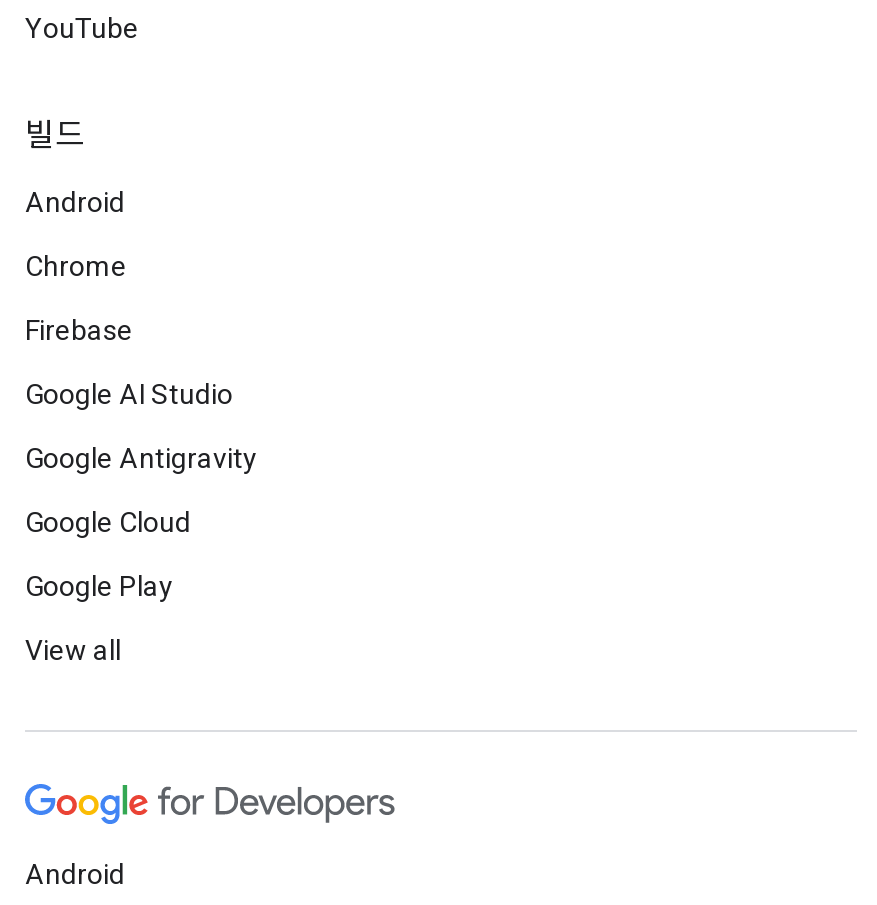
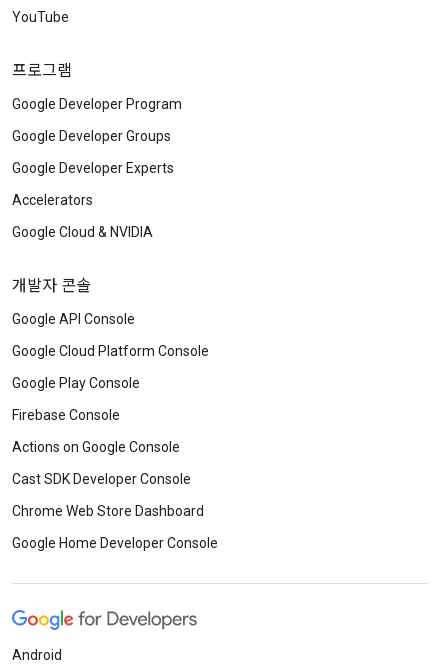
[25,116,257,666] 빌드 | Android | Chrome | Firebase | Google AI Studio | Google Antigravity | Google Cloud | Google Play | View all -> [12,61,218,551] 프로그램 | Google Developer Program | Google Developer Groups | Google Developer Experts | Accelerators | Google Cloud & NVIDIA | 개발자 콘솔 | Google API Console | Google Cloud Platform Console | Google Play Console | Firebase Console | Actions on Google Console | Cast SDK Developer Console | Chrome Web Store Dashboard | Google Home Developer Console

